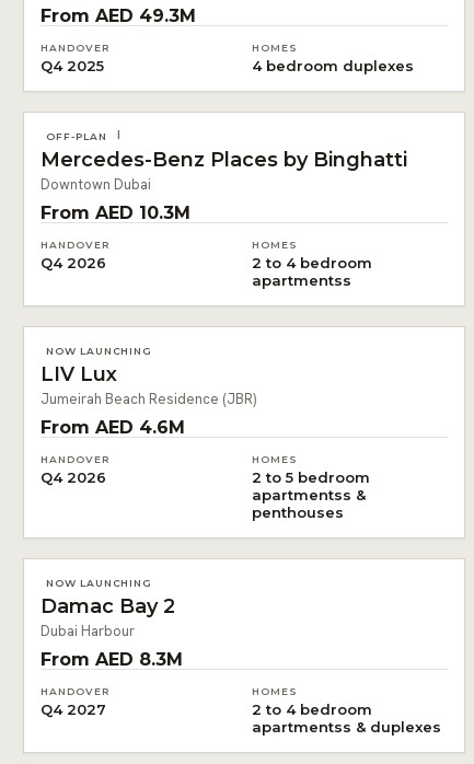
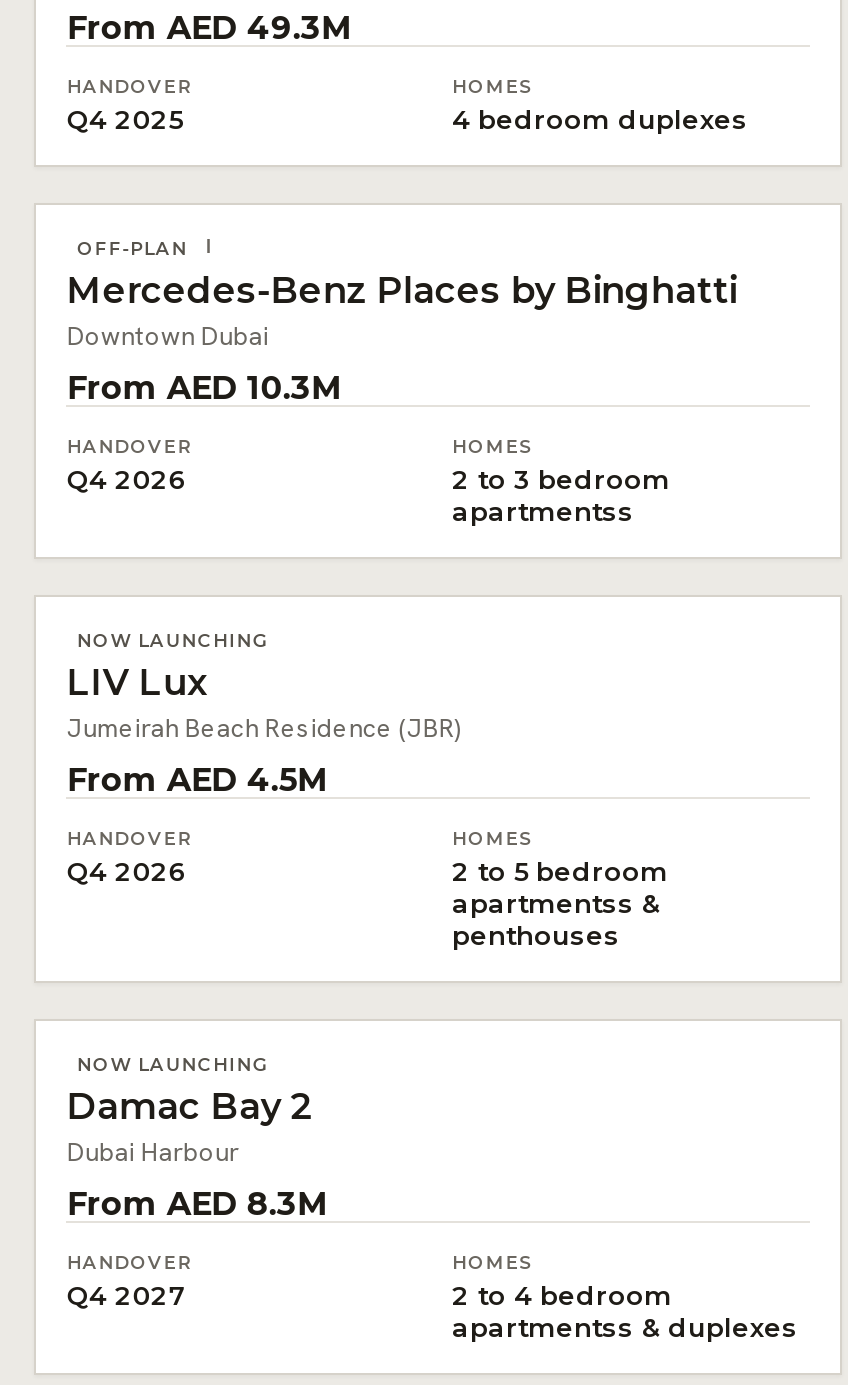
[252,254,372,271] 2 to 4 bedroom -> [452,463,670,495] 2 to 3 bedroom
[41,417,185,438] From AED 4.6M -> [67,761,327,799] From AED 4.5M

